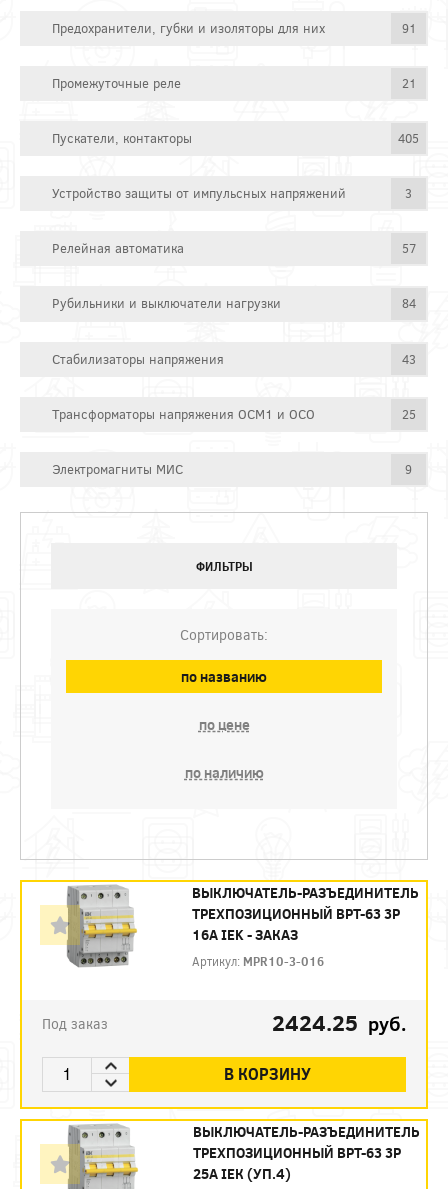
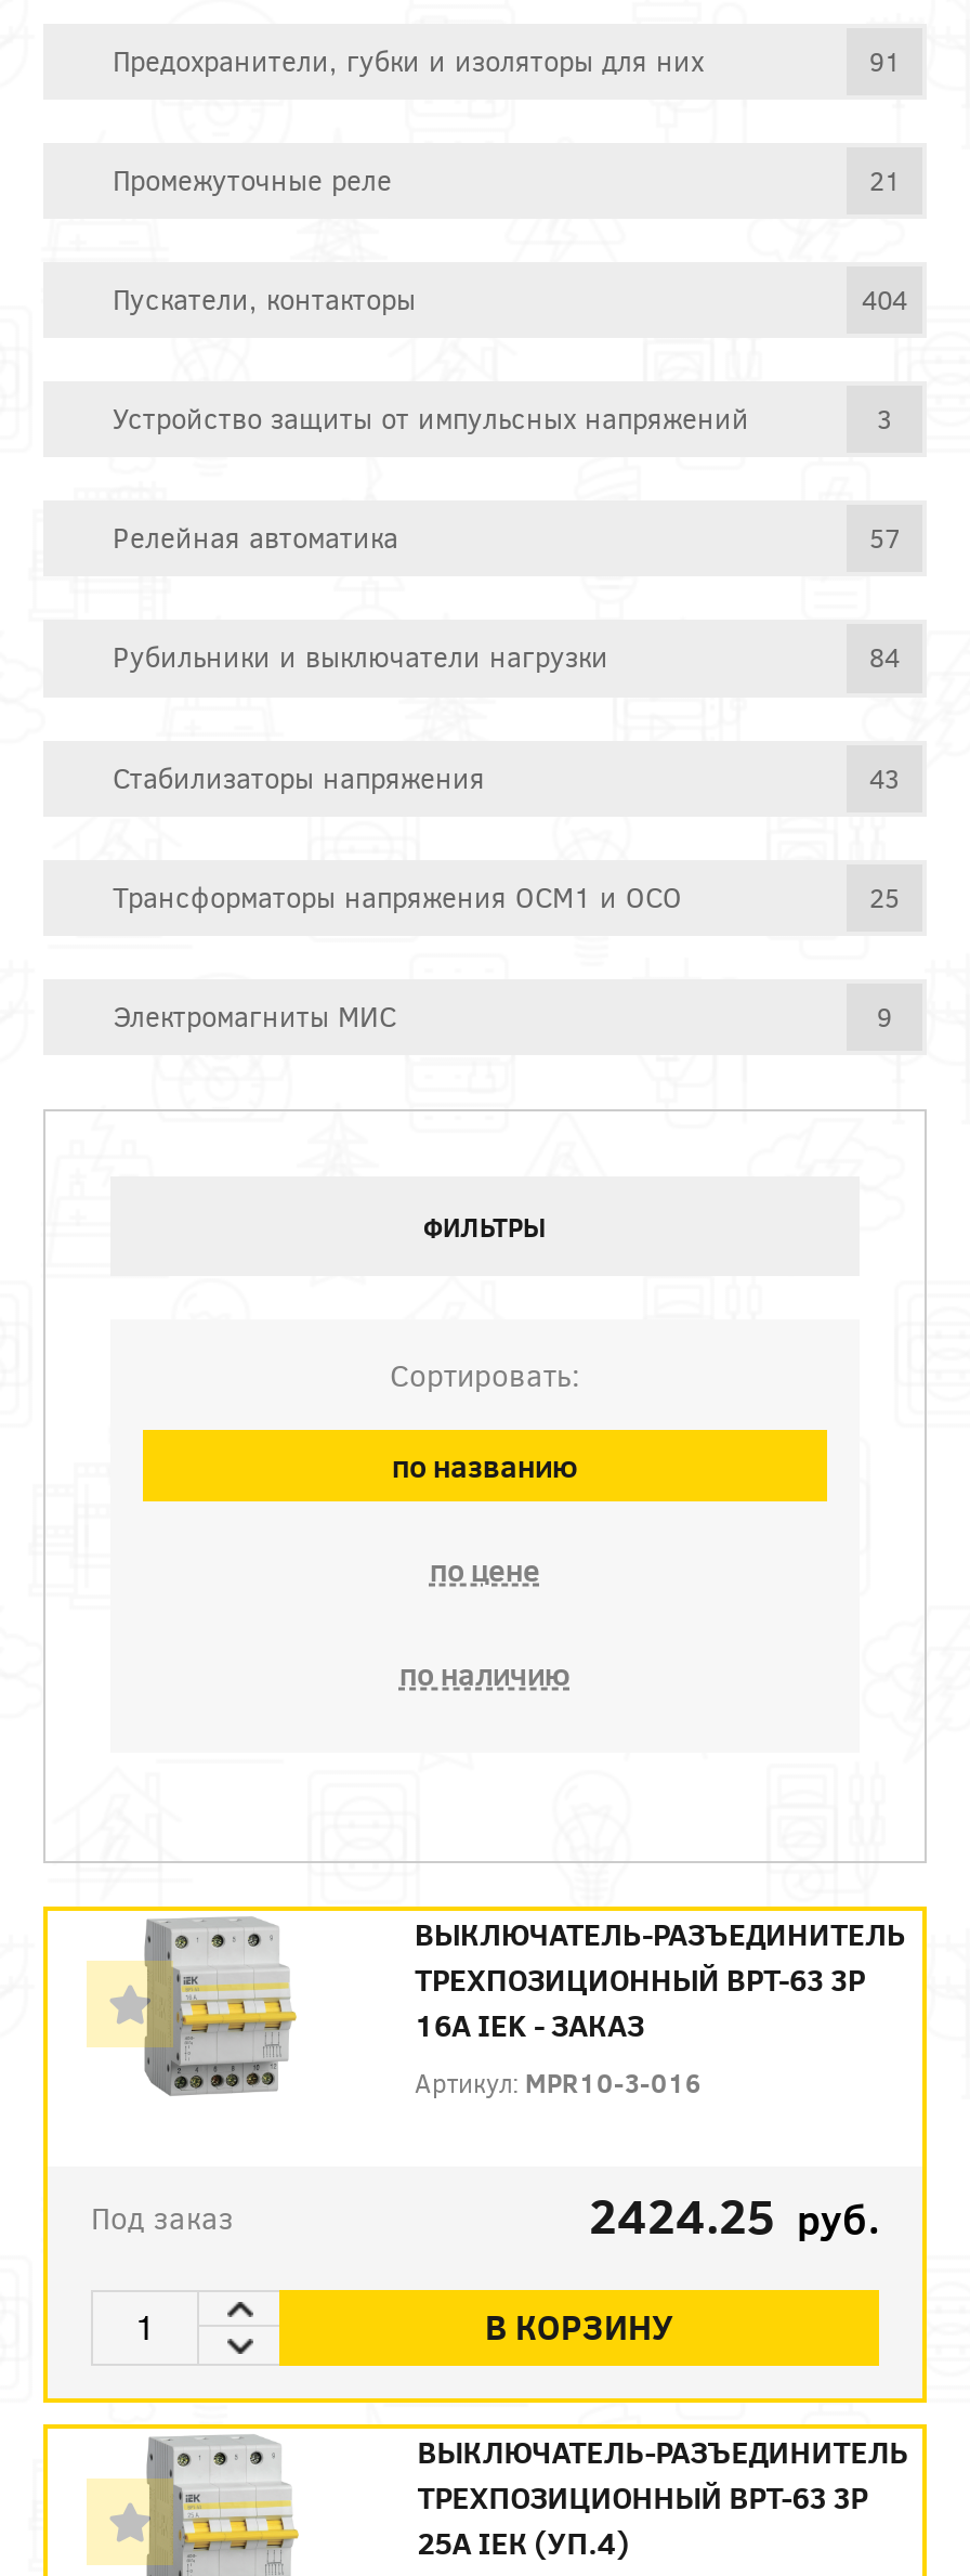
[398,130,419,146] 405 -> [862,282,907,316] 404

